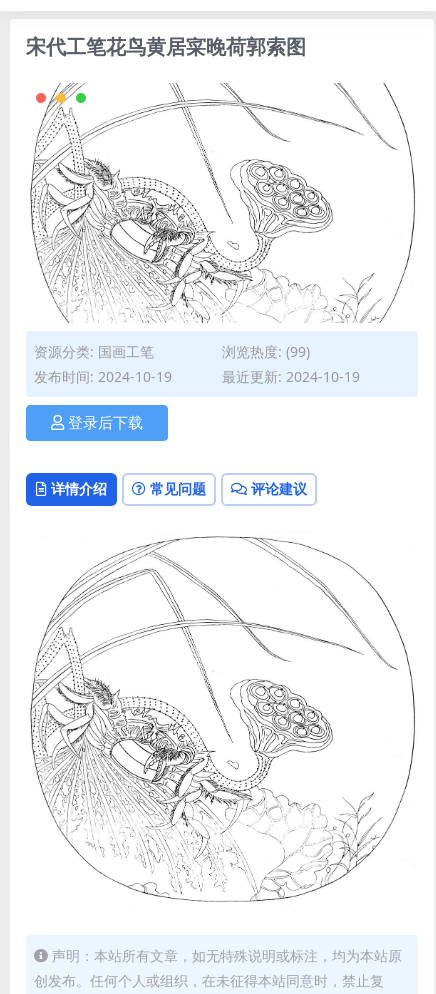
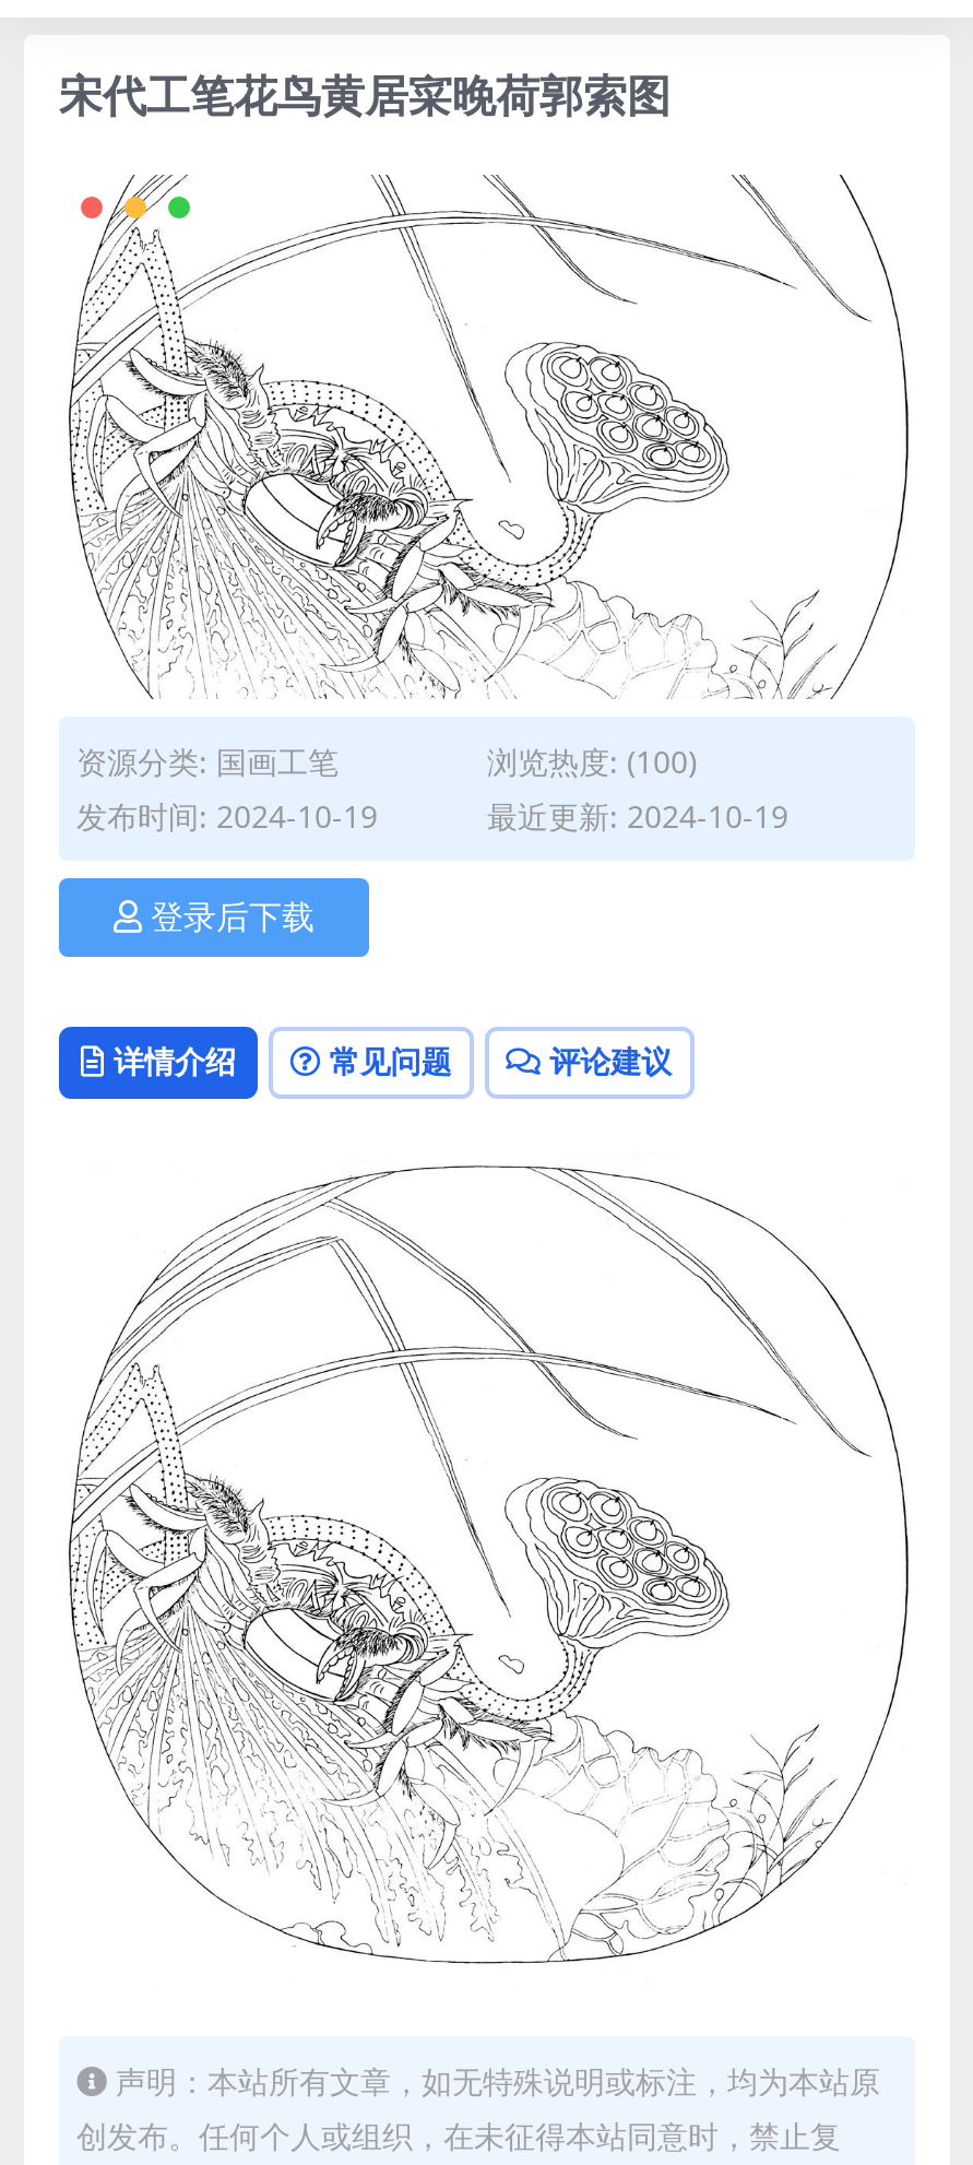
[222,342,310,361] 浏览热度: (99) -> [487,741,697,782] 浏览热度: (100)

